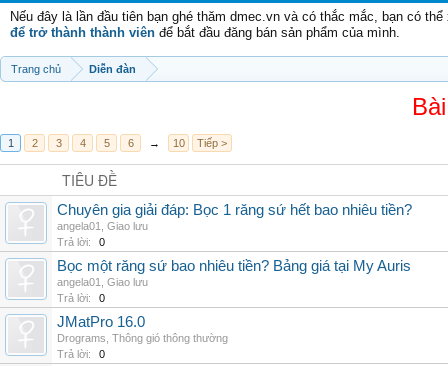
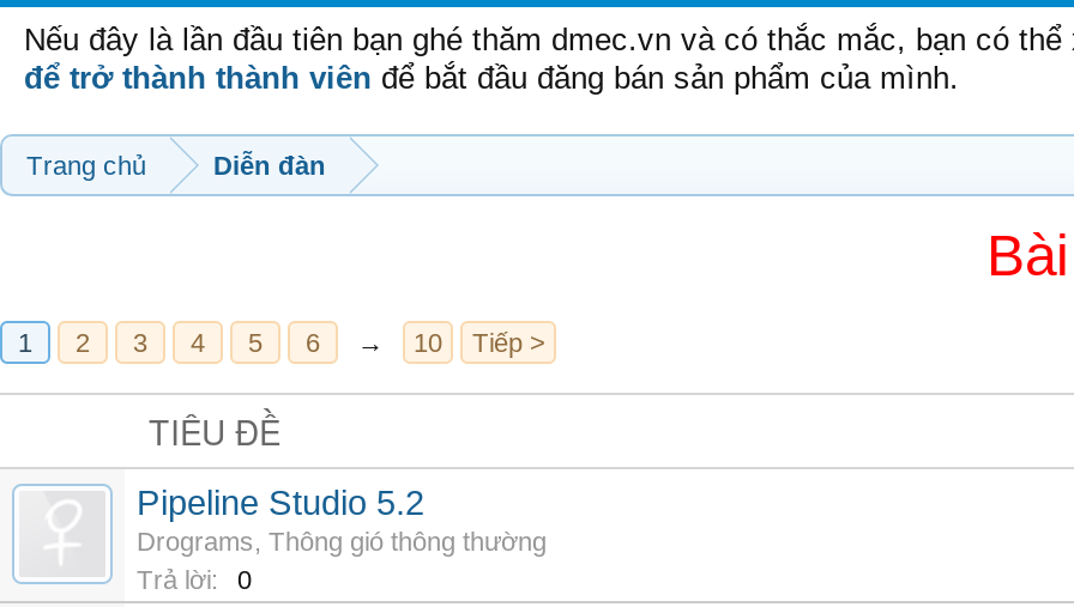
[57,202,412,330] Chuyên gia giải đáp: Bọc 1 răng sứ hết bao nhiêu tiền? | angela01, Giao lưu | Trả lời: | 0 | Bọc một răng sứ bao nhiêu tiền? Bảng giá tại My Auris | angela01, Giao lưu | Trả lời: | 0 | JMatPro 16.0 -> [137,484,424,522] Pipeline Studio 5.2

